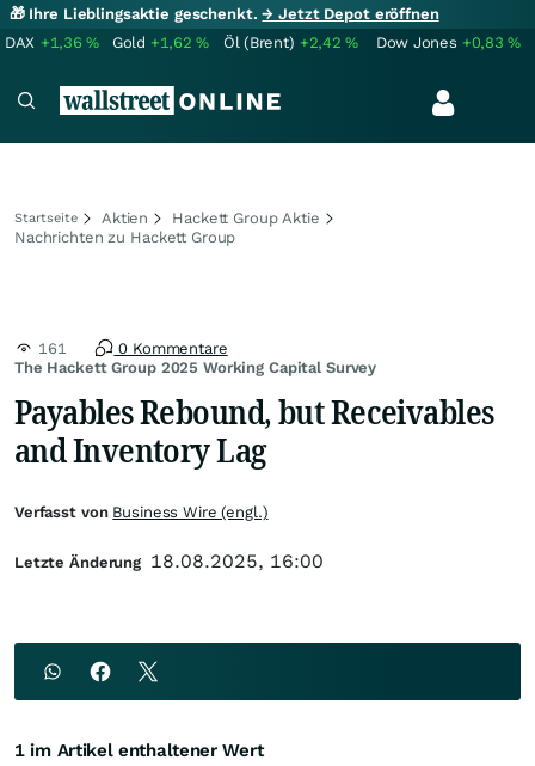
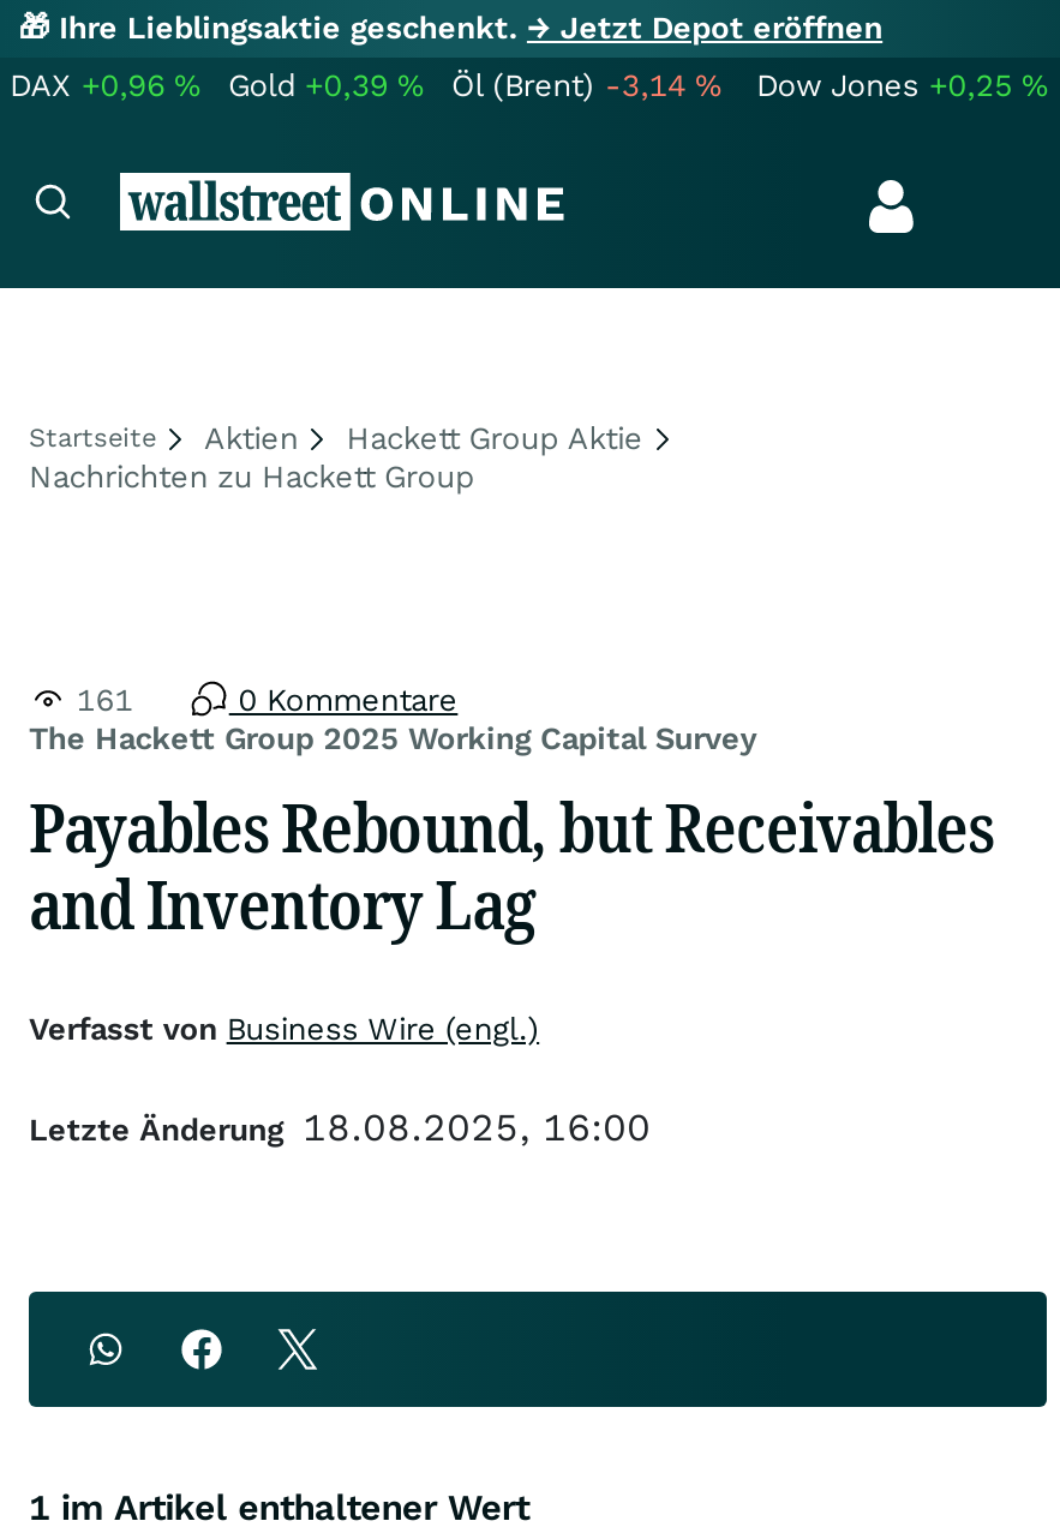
[5,33,99,51] DAX +1,36% -> [10,67,200,103] DAX +0,96%
[112,33,209,51] Gold +1,62% -> [228,67,423,103] Gold +0,39%
[223,33,358,51] Öl (Brent) +2,42% -> [451,67,721,103] Öl (Brent) -3,14%
[376,33,521,51] Dow Jones +0,83% -> [756,67,1047,103] Dow Jones +0,25%

